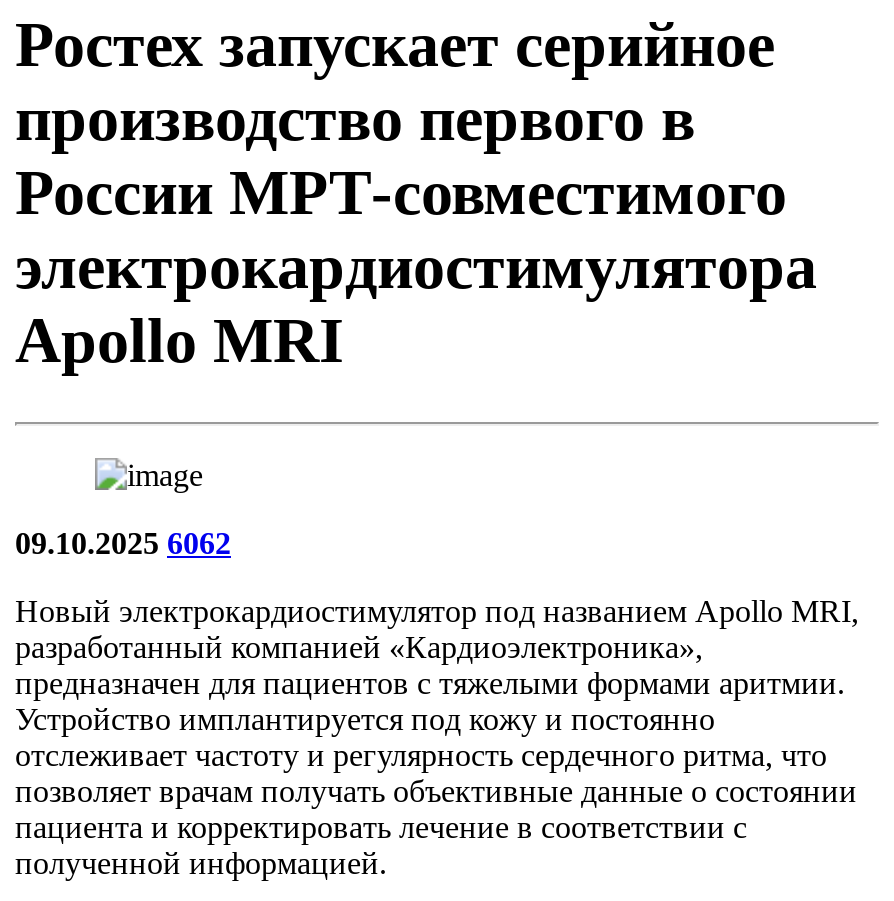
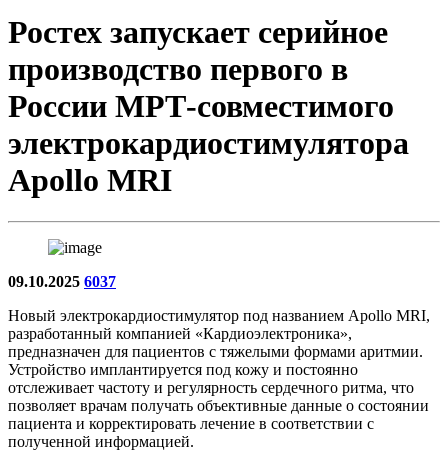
[15,526,231,560] 09.10.2025 6062 -> [8,273,116,290] 09.10.2025 6037

